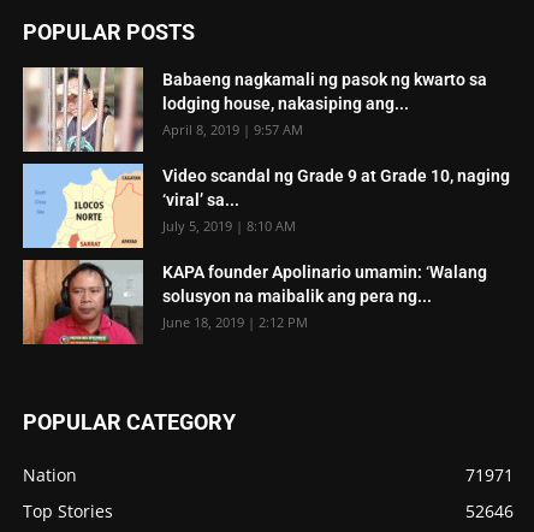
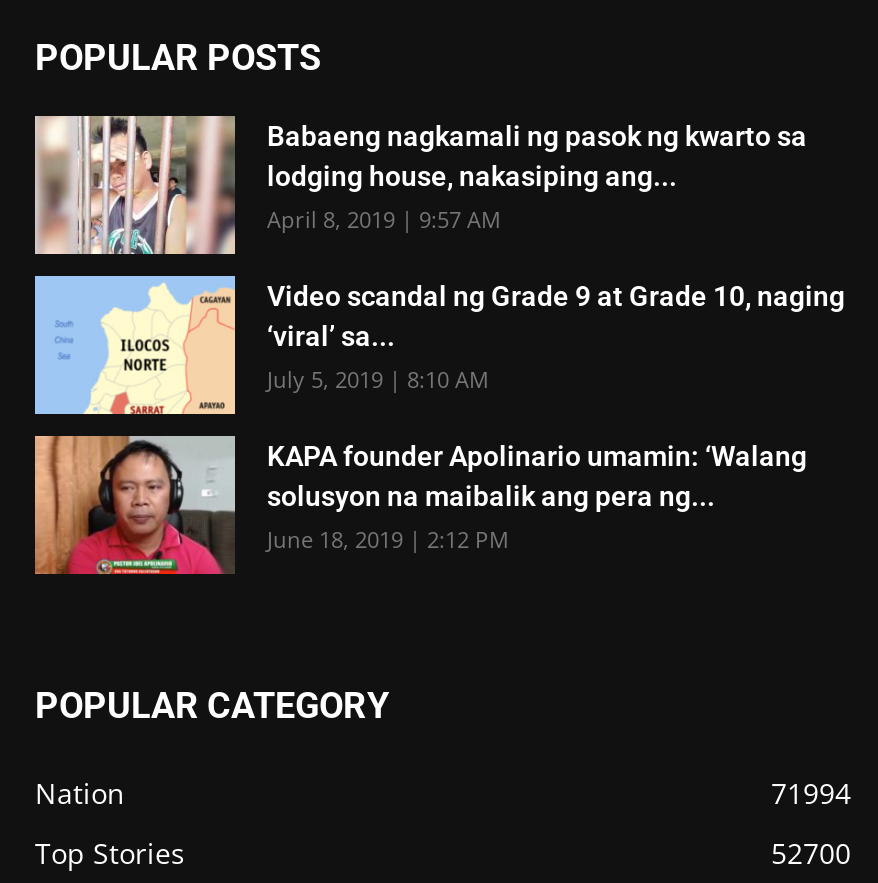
[465,463,514,486] 71971 -> [771,774,851,812] 71994
[465,499,514,522] 52646 -> [771,834,851,872] 52700

